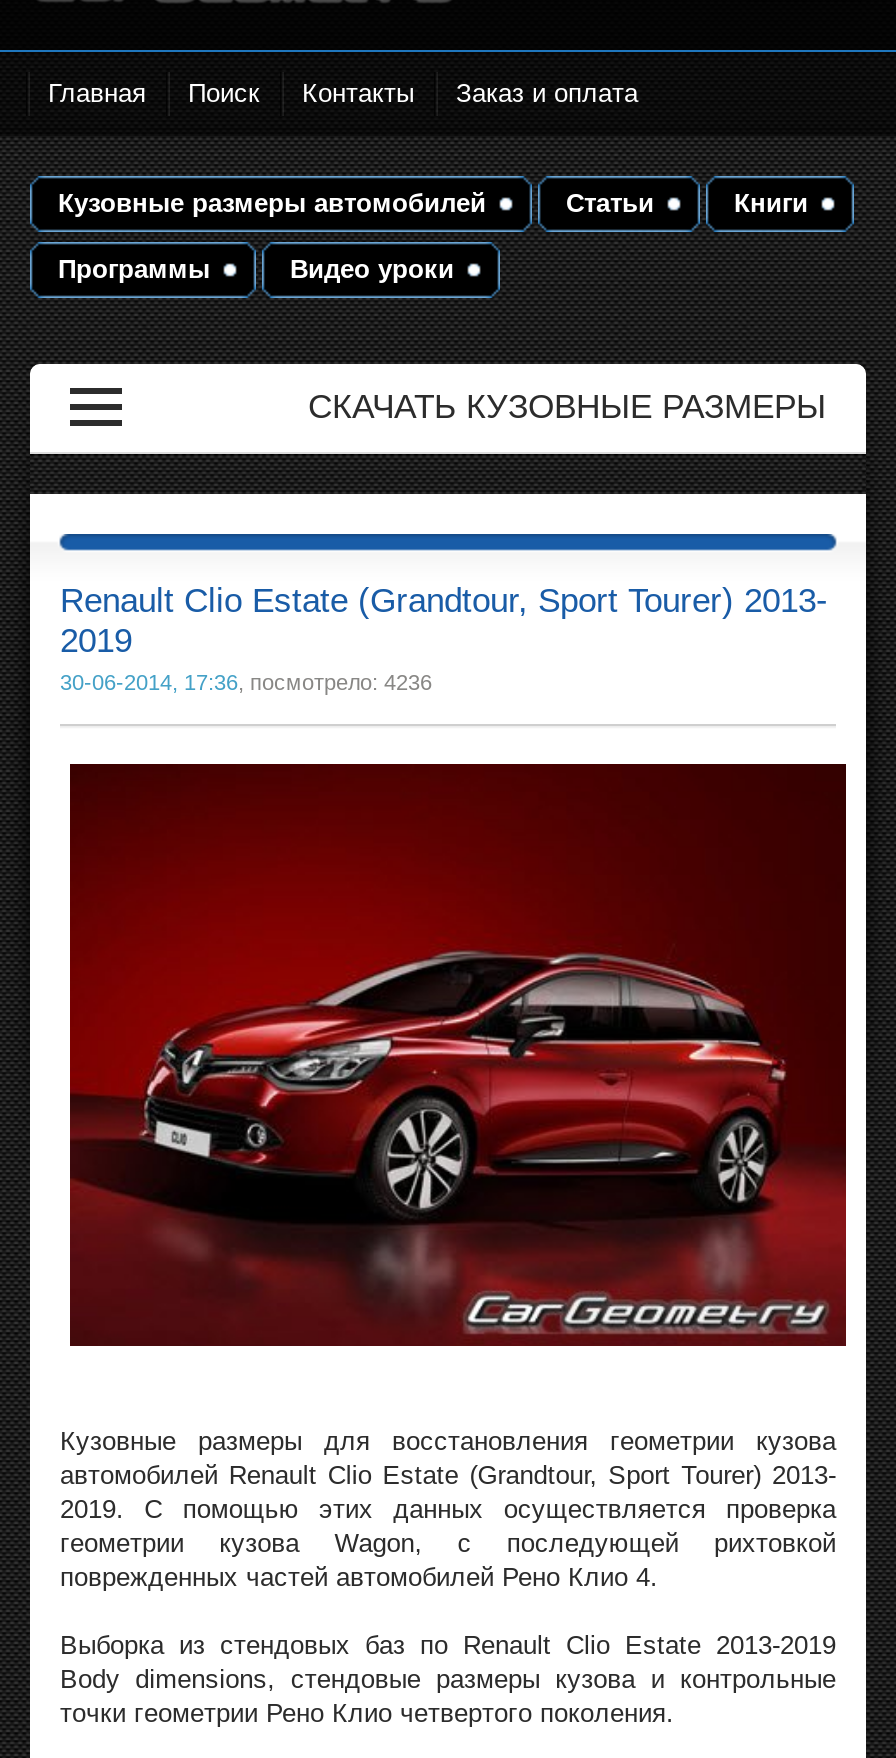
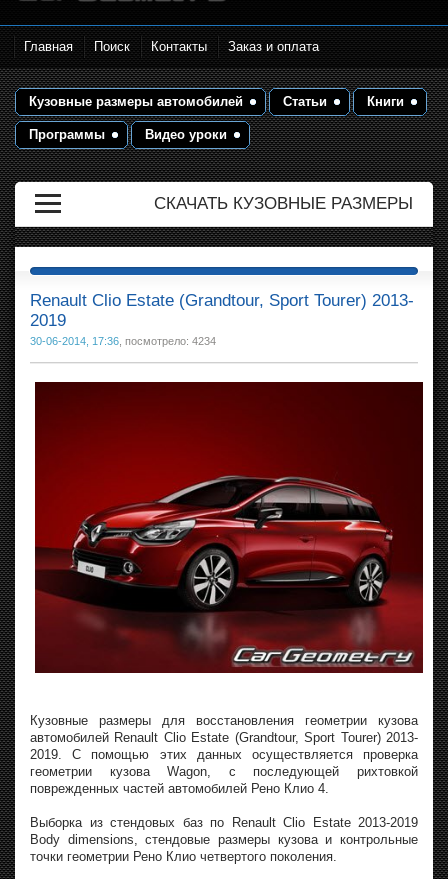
[60,670,432,694] 30-06-2014, 17:36, посмотрело: 4236 -> [30,335,216,347] 30-06-2014, 17:36, посмотрело: 4234

